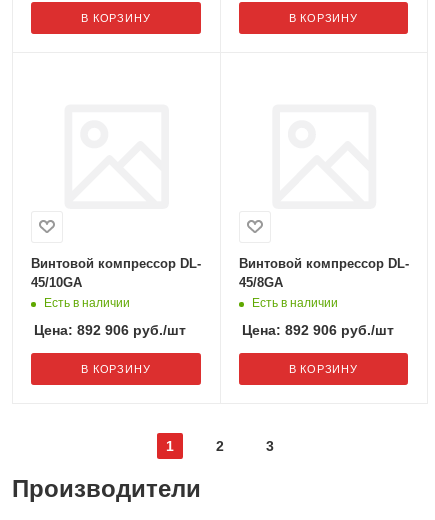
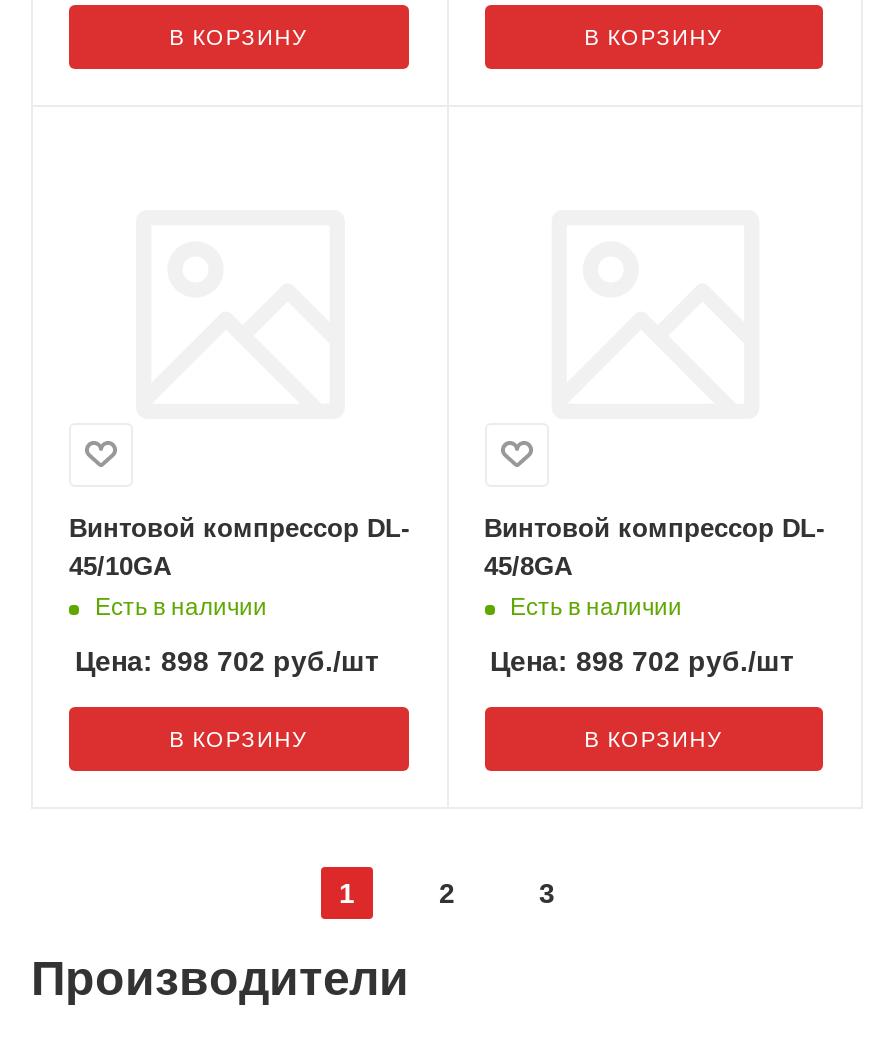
[34,322,186,338] Цена: 892 906 руб./шт -> [75,645,379,677] Цена: 898 702 руб./шт
[241,322,393,338] Цена: 892 906 руб./шт -> [490,645,794,677] Цена: 898 702 руб./шт

